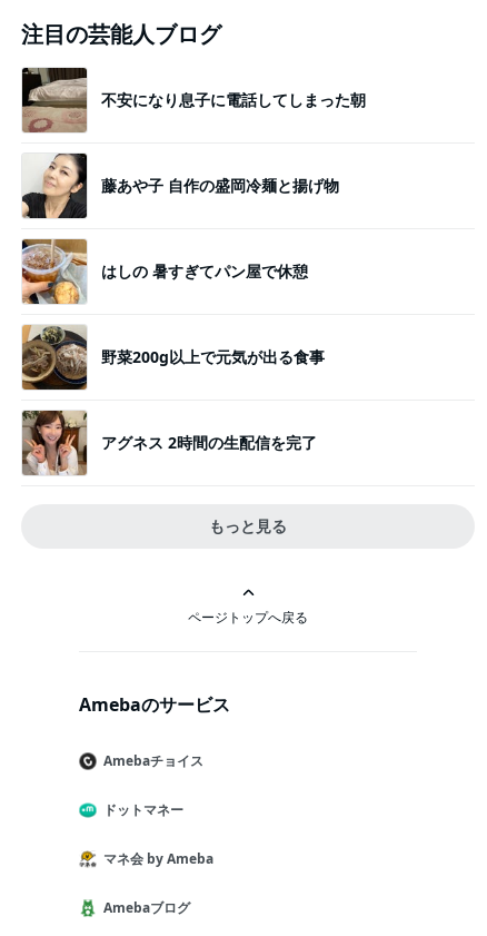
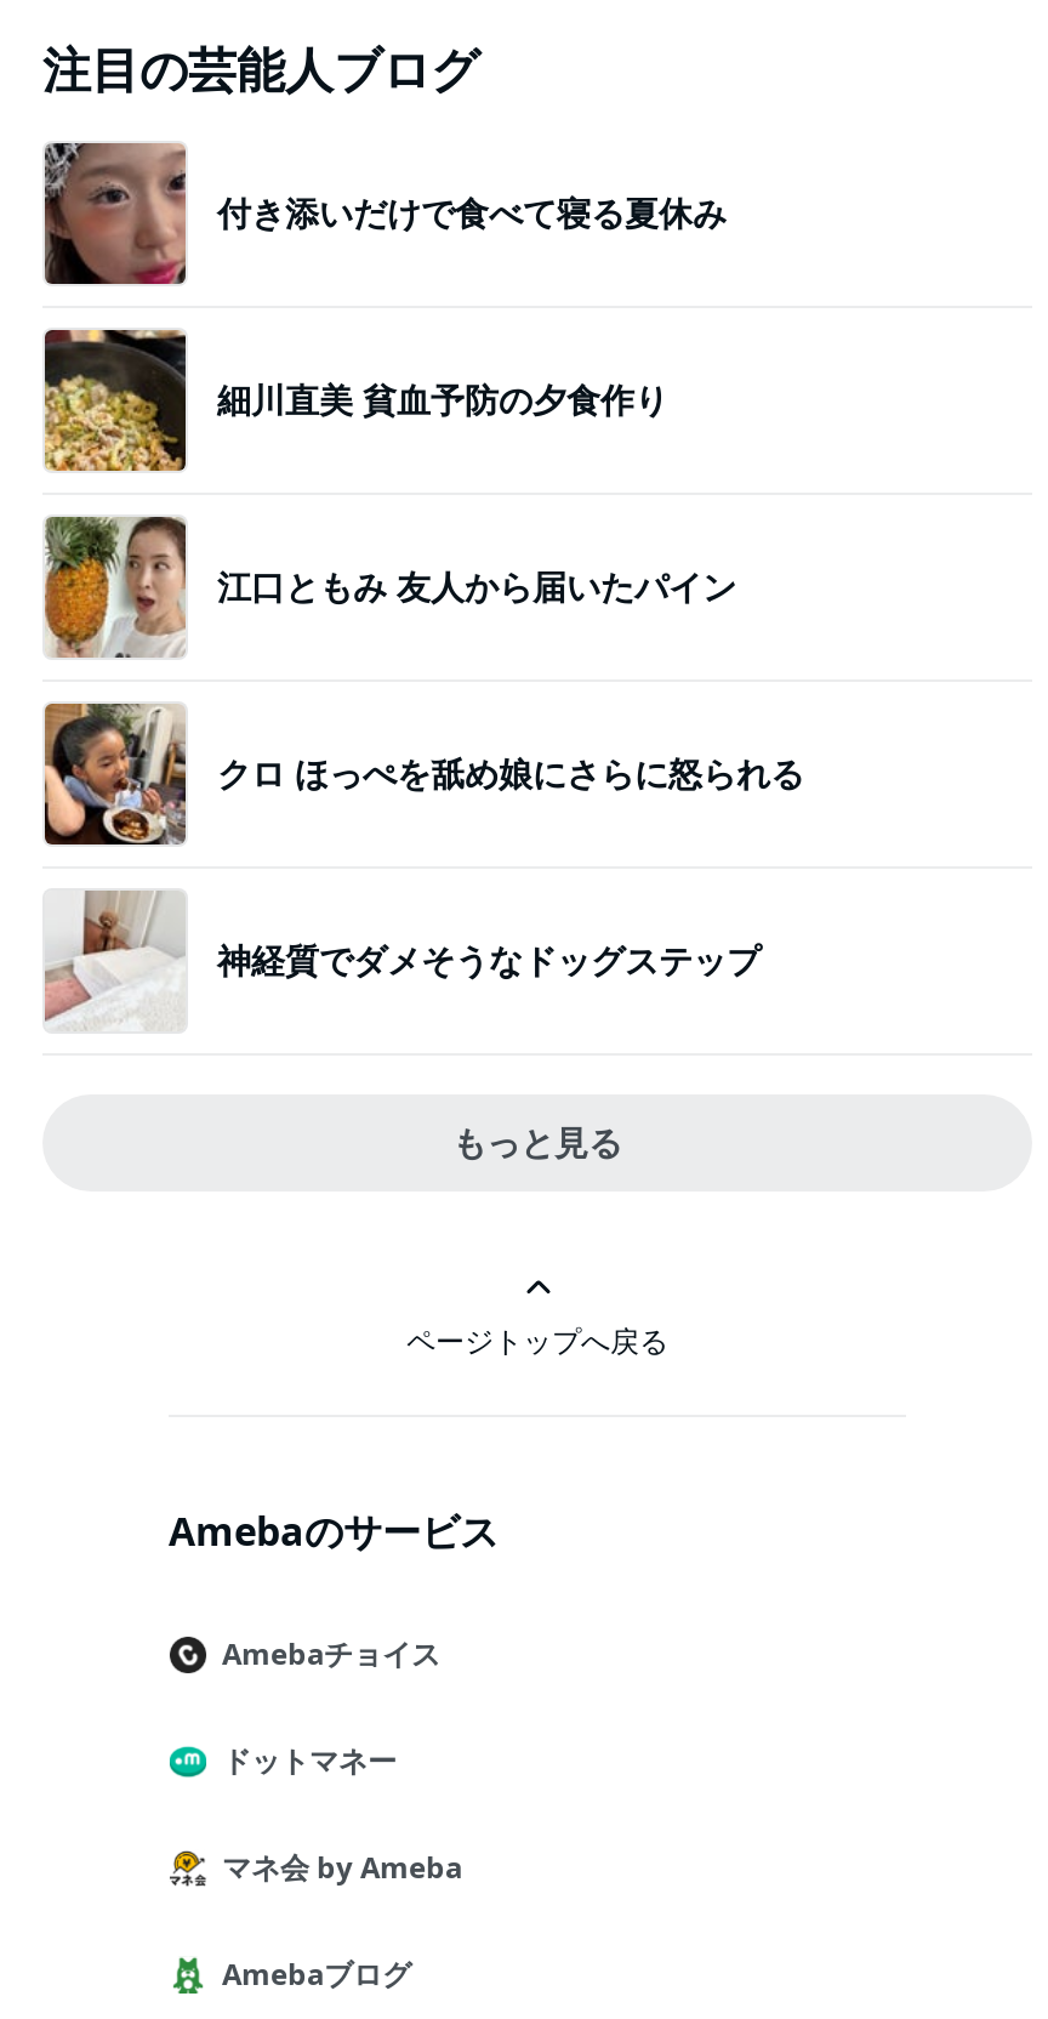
[21,67,366,134] [image] | 不安になり息子に電話してしまった朝 -> [42,141,727,286] [image] | 付き添いだけで食べて寝る夏休み
[21,152,339,219] [image] | 藤あや子 自作の盛岡冷麺と揚げ物 -> [42,328,668,473] [image] | 細川直美 貧血予防の夕食作り
[21,238,308,305] [image] | はしの 暑すぎてパン屋で休憩 -> [42,514,736,660] [image] | 江口ともみ 友人から届いたパイン
[21,325,325,391] [image] | 野菜200g以上で元気が出る食事 -> [42,704,804,847] [image] | クロ ほっぺを舐め娘にさらに怒られる
[21,410,317,475] [image] | アグネス 2時間の生配信を完了 -> [45,891,761,1029] [image] | 神経質でダメそうなドッグステップ

